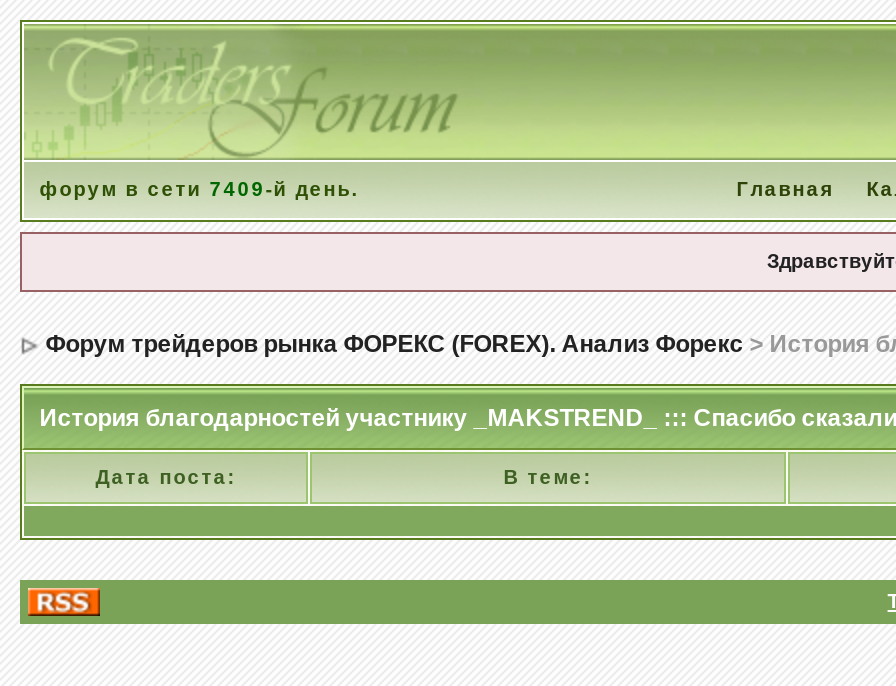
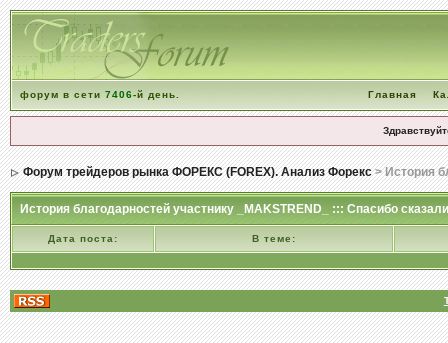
[40,178,360,200] форум в сети 7409 -й день. -> [20,89,180,100] форум в сети 7406 -й день.

